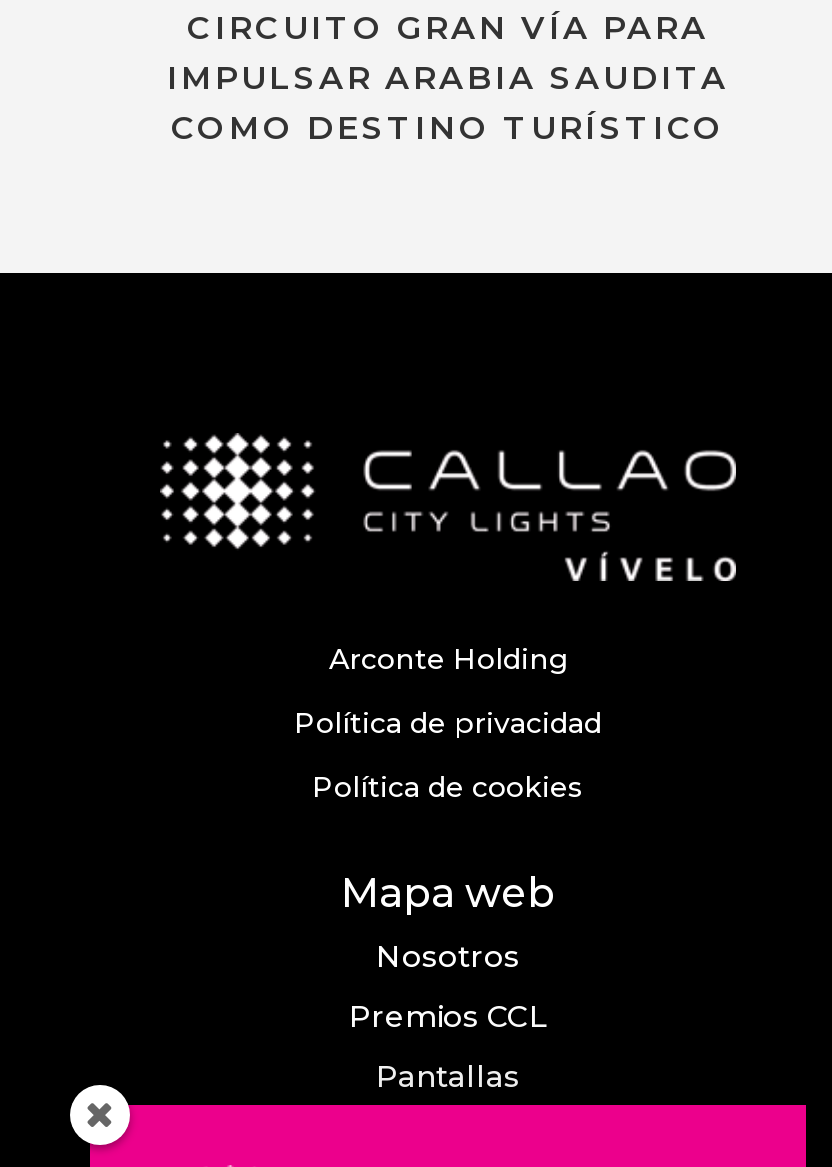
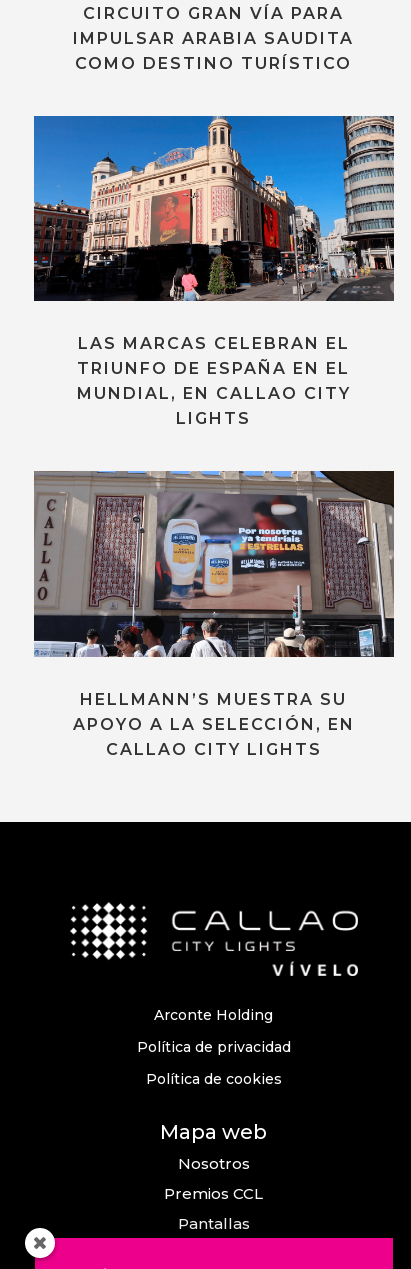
none -> [33,115,395,428] [image] | LAS MARCAS CELEBRAN EL | TRIUNFO DE ESPAÑA EN EL | MUNDIAL, EN CALLAO CITY | LIGHTS
none -> [33,470,395,758] [image] | HELLMANN’S MUESTRA SU | APOYO A LA SELECCIÓN, EN | CALLAO CITY LIGHTS

